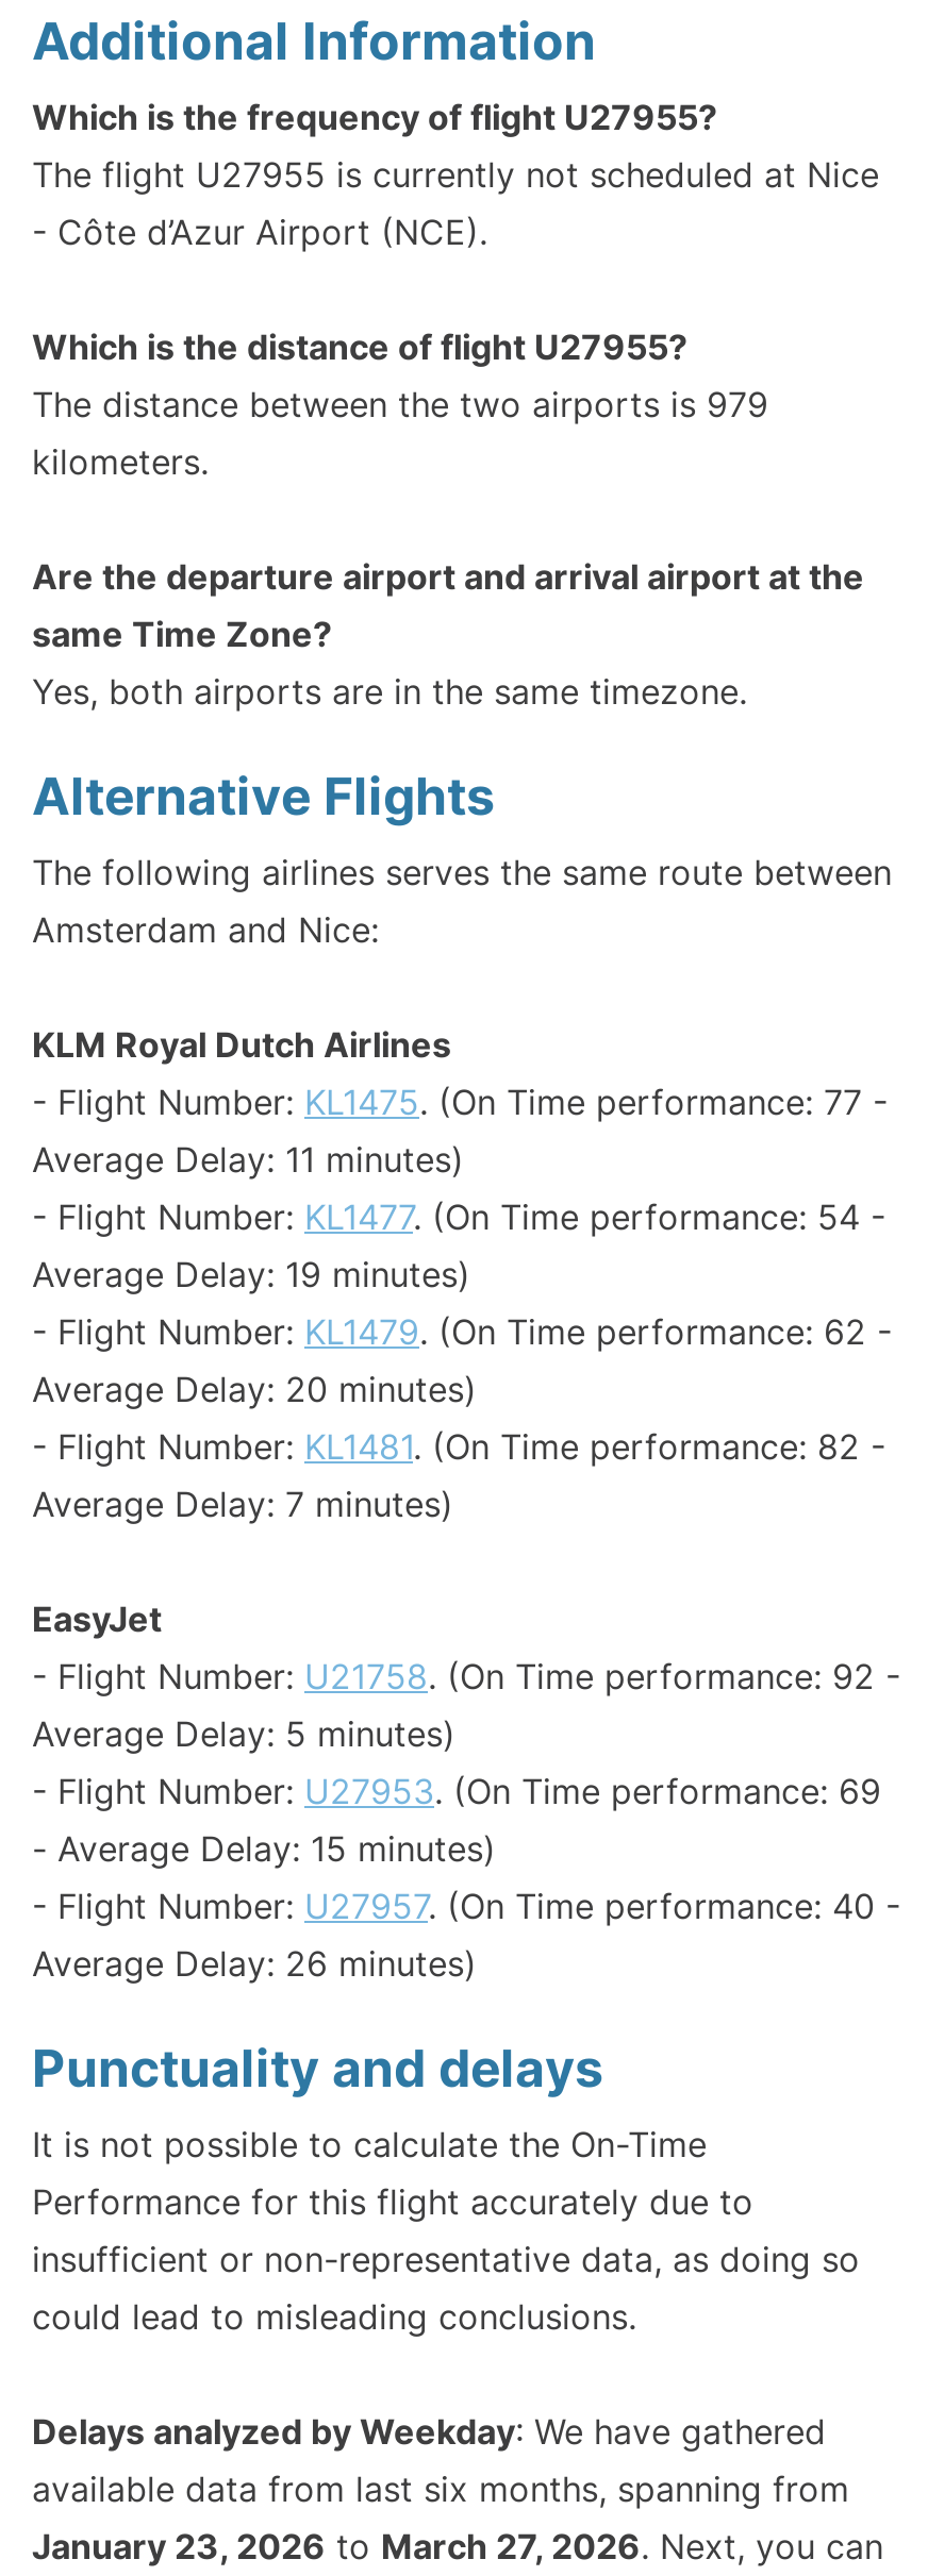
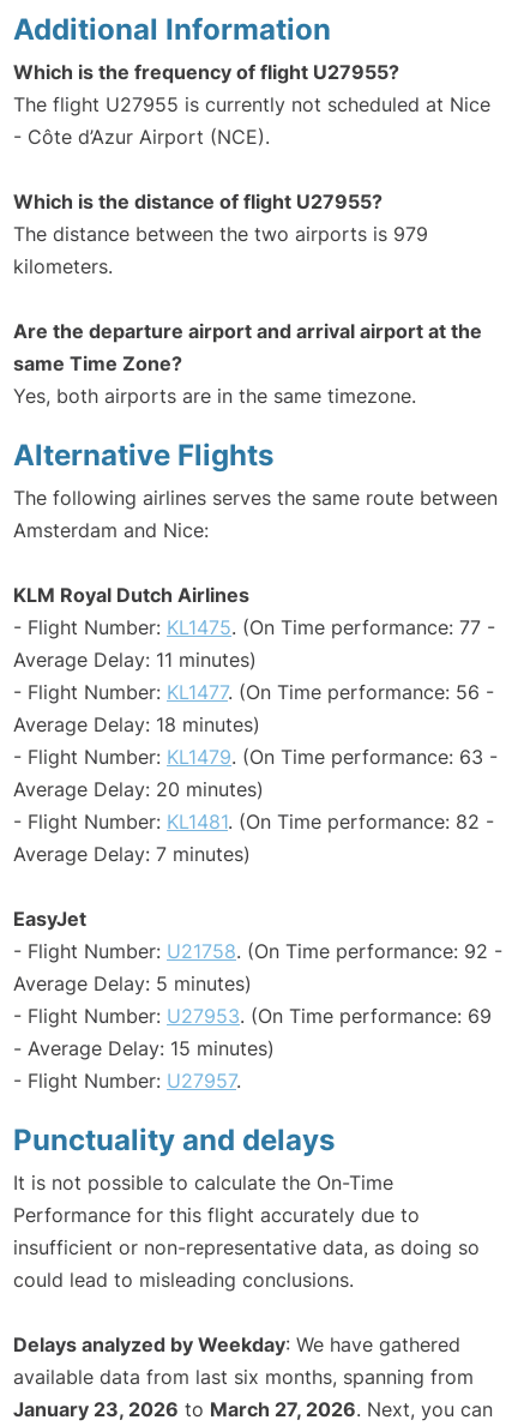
[32,1195,885,1238] - Flight Number: KL1477. (On Time performance: 54 - -> [13,680,494,704] - Flight Number: KL1477. (On Time performance: 56 -
[32,1253,470,1295] Average Delay: 19 minutes) -> [13,712,260,736] Average Delay: 18 minutes)
[32,1310,892,1353] - Flight Number: KL1479. (On Time performance: 62 - -> [13,745,498,769] - Flight Number: KL1479. (On Time performance: 63 -
[32,1885,900,1985] - Flight Number: U27957. (On Time performance: 40 - | Average Delay: 26 minutes) -> [13,1069,241,1093] - Flight Number: U27957.

